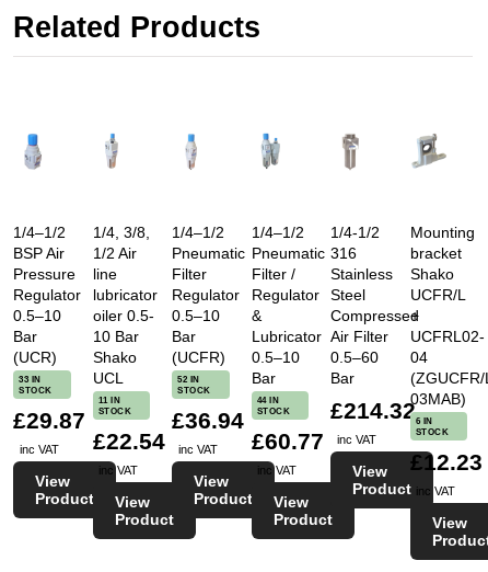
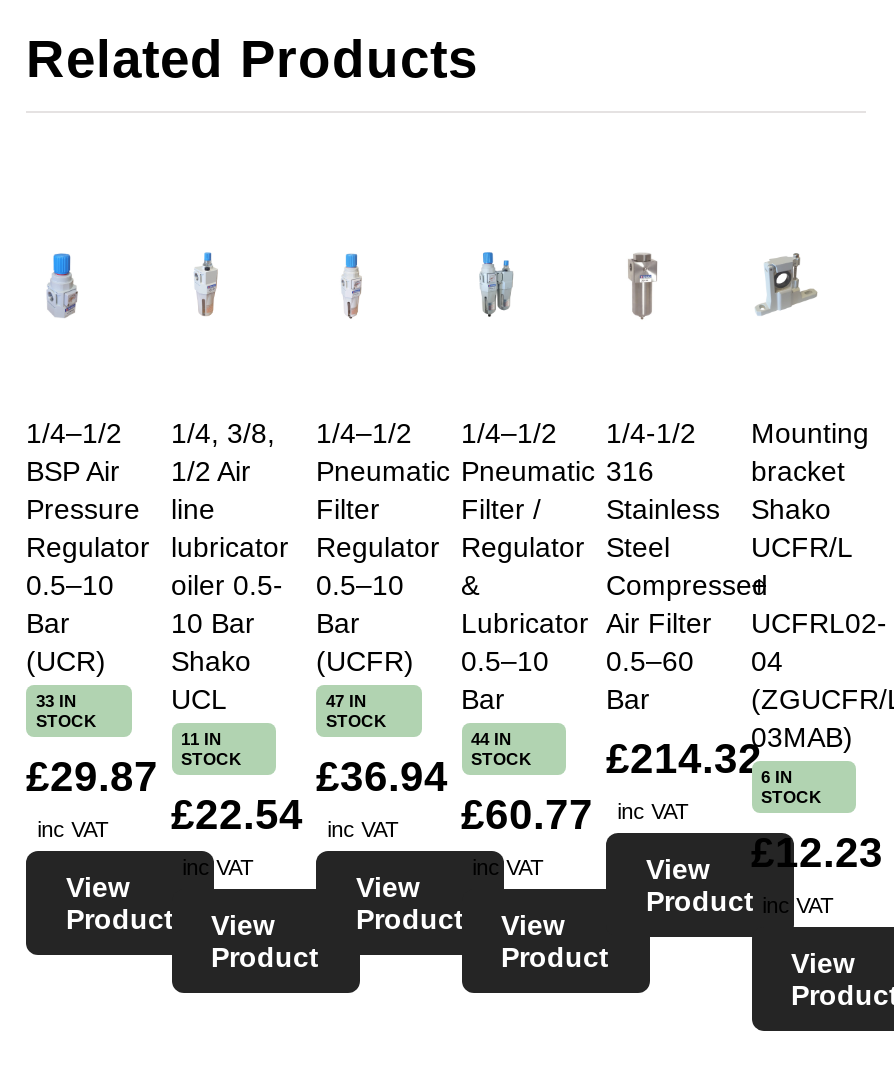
[177,373,200,384] 52 IN -> [326,690,367,710] 47 IN

